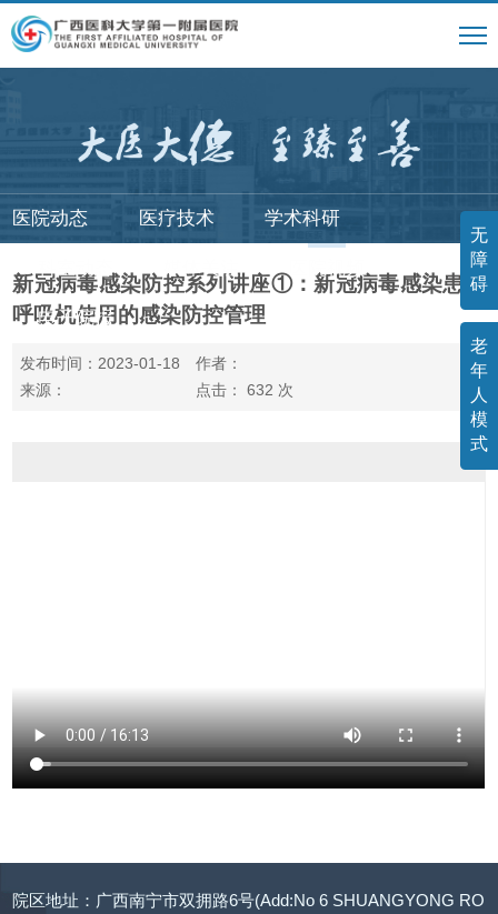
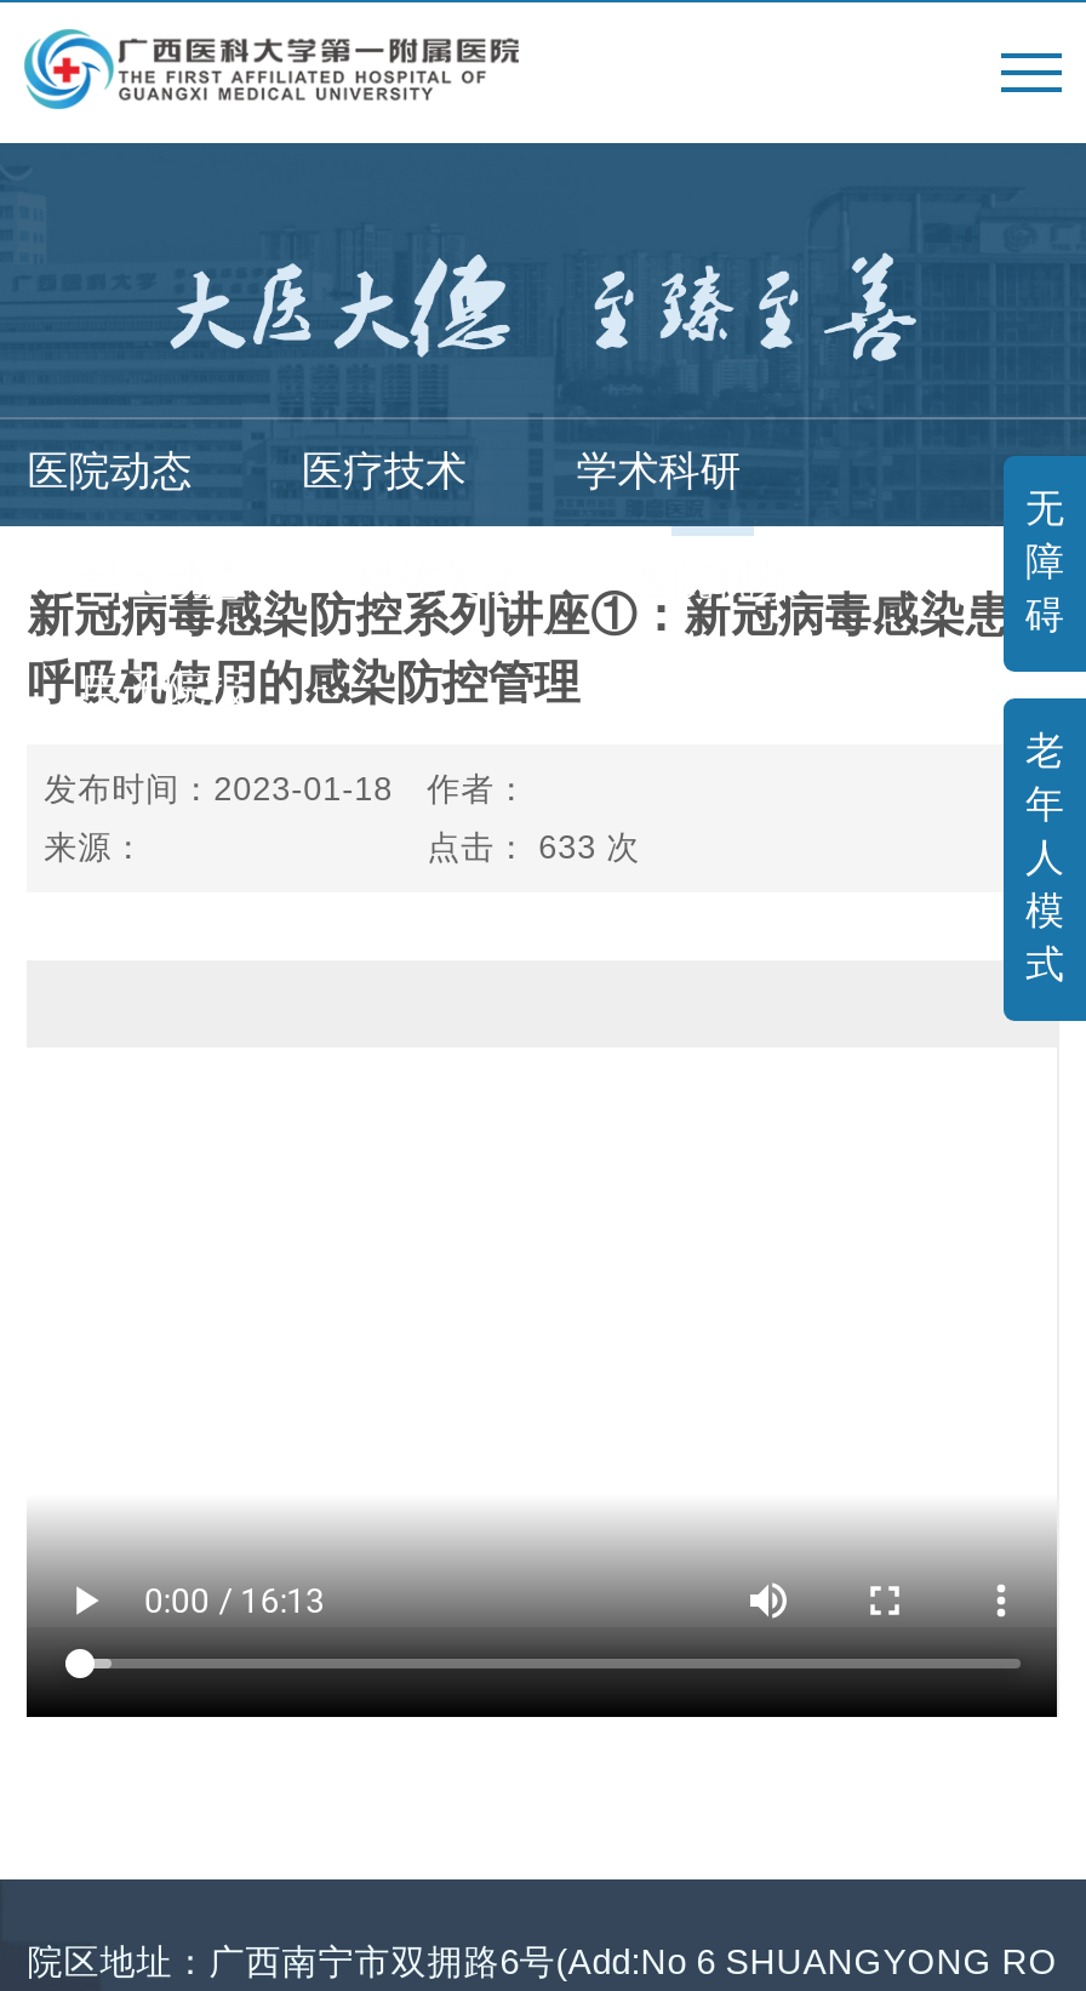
[196,382,294,398] 点击：632次 -> [427,828,640,865] 点击：633次

